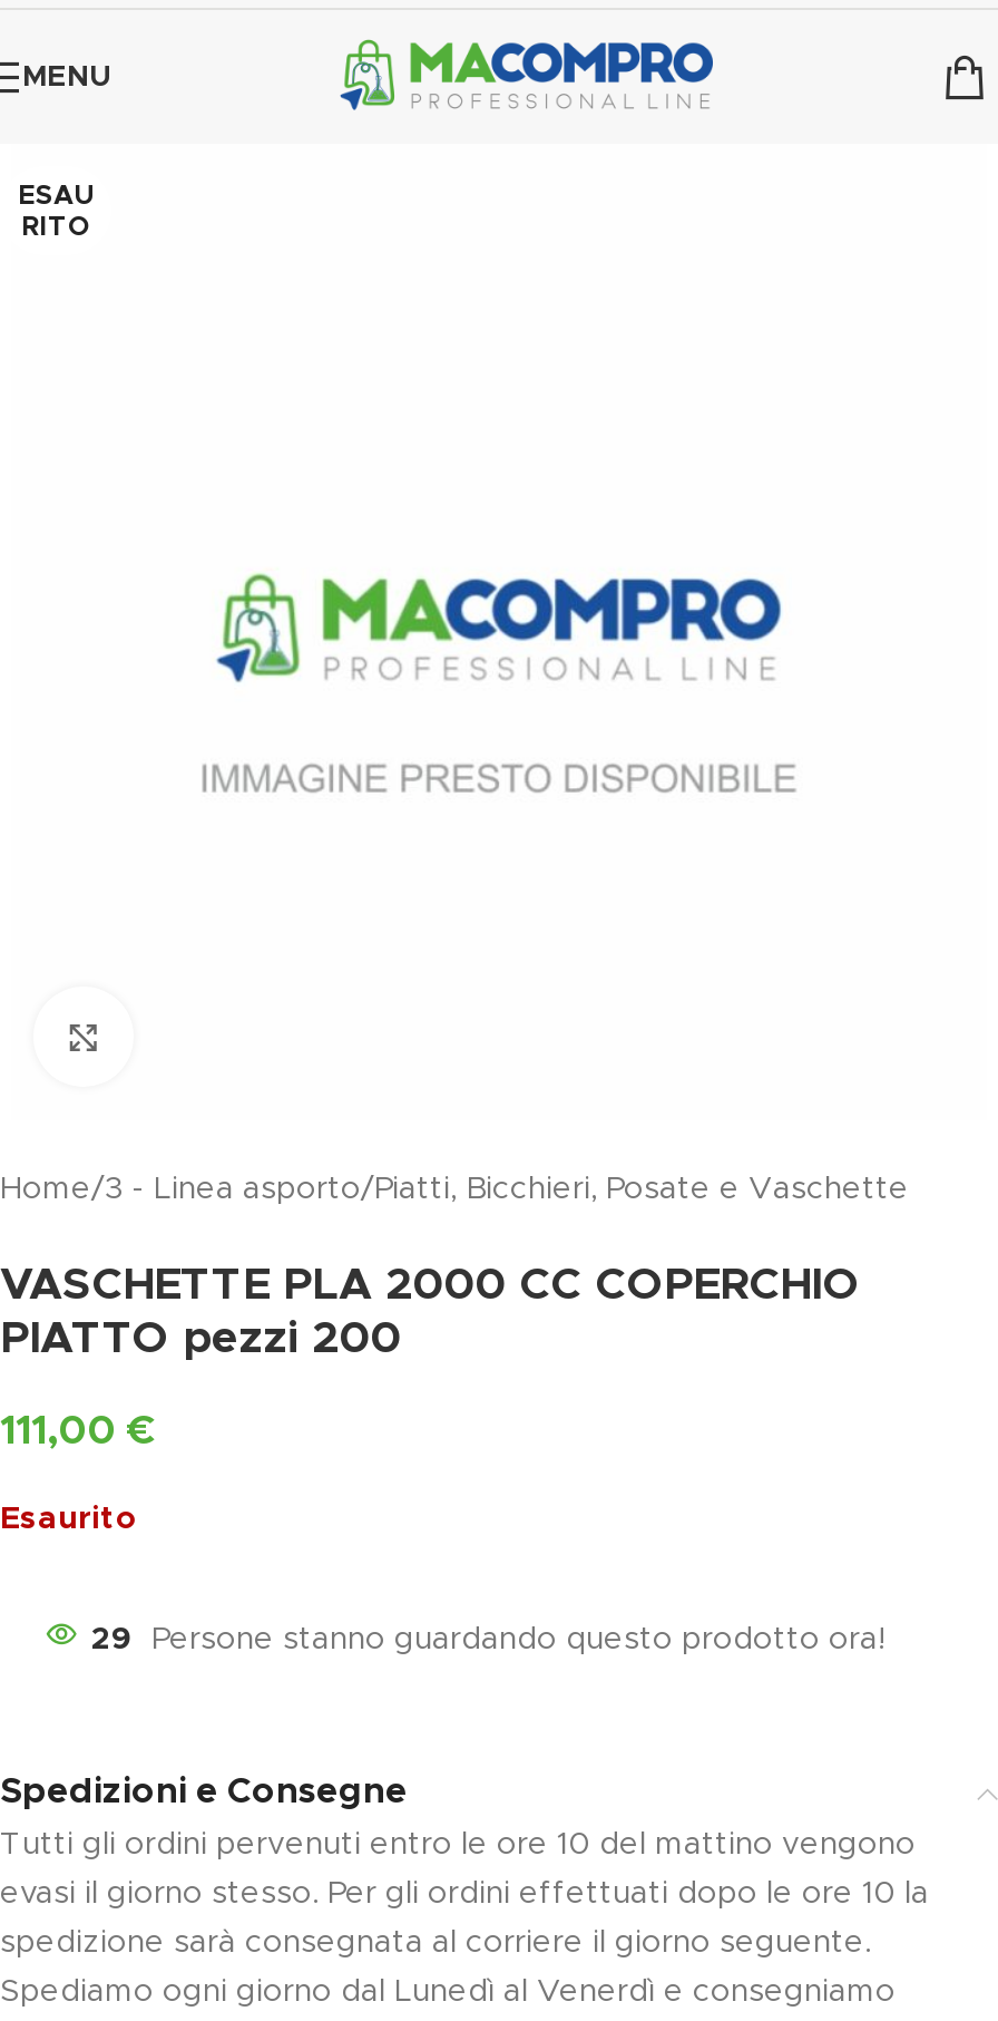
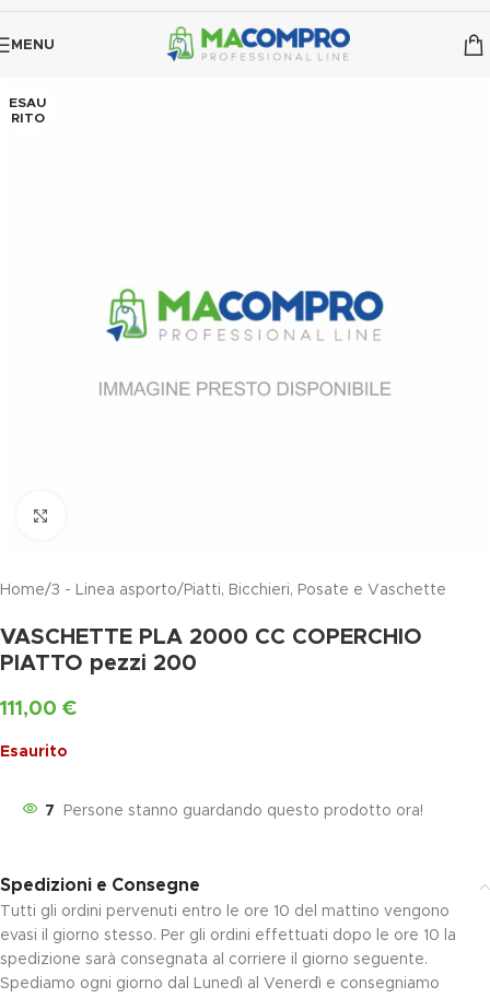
[91,1624,884,1655] 29 Persone stanno guardando questo prodotto ora! -> [45,803,423,819] 7 Persone stanno guardando questo prodotto ora!

